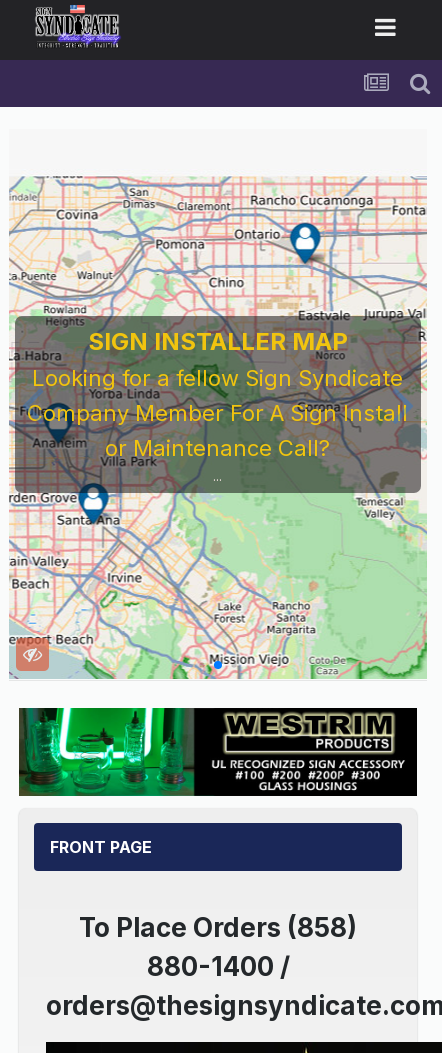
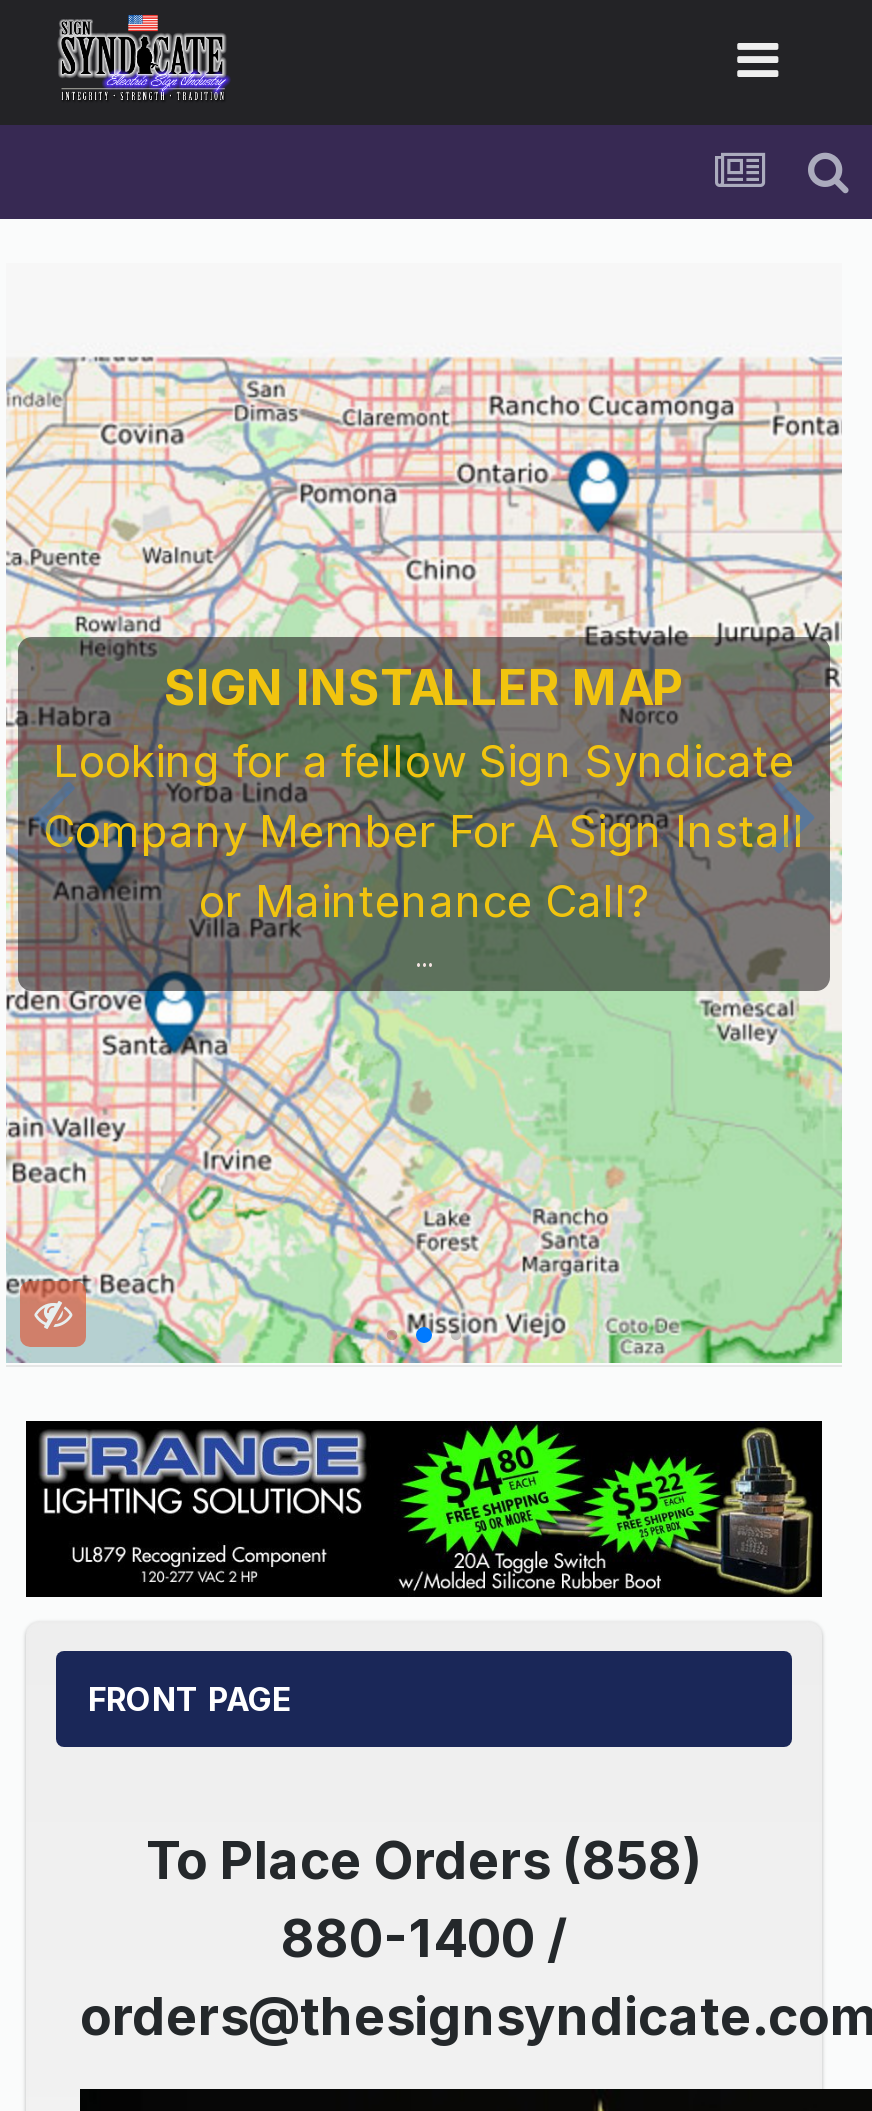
[19,707,195,797] [image] -> [26,1419,376,1599] [image]
[206,711,412,795] [image] -> [398,1423,814,1595] [image]

